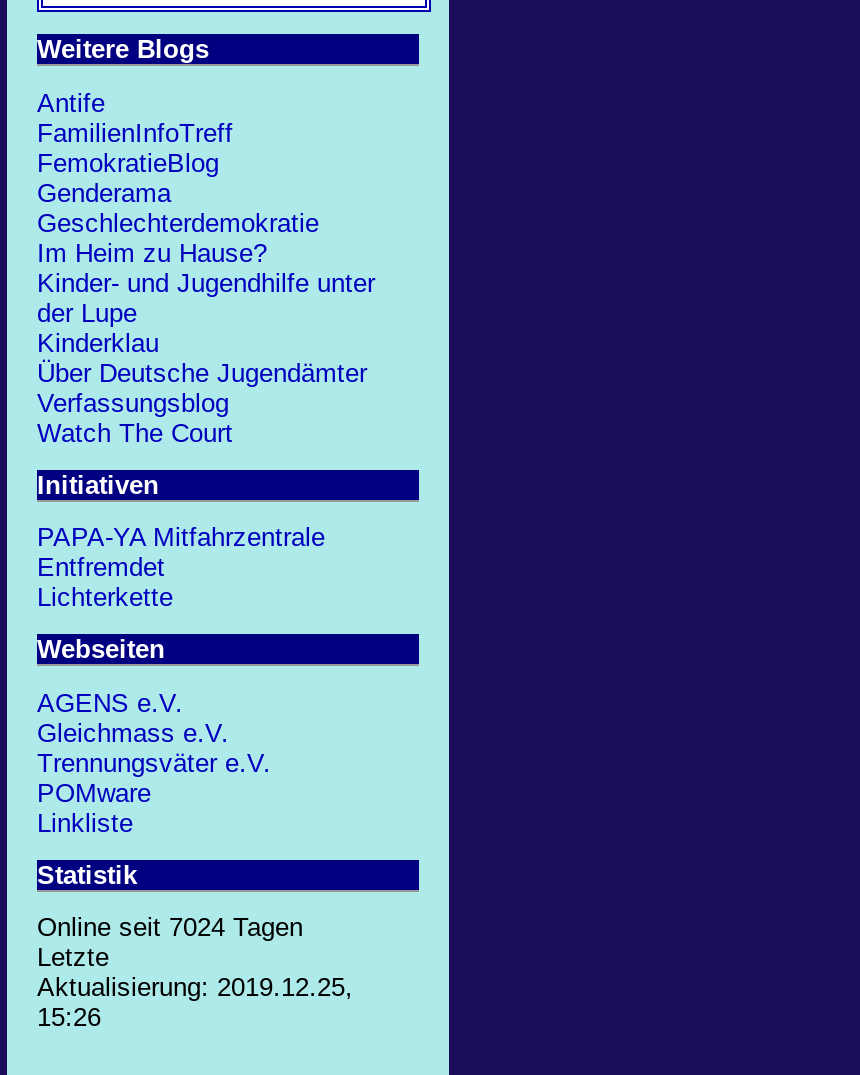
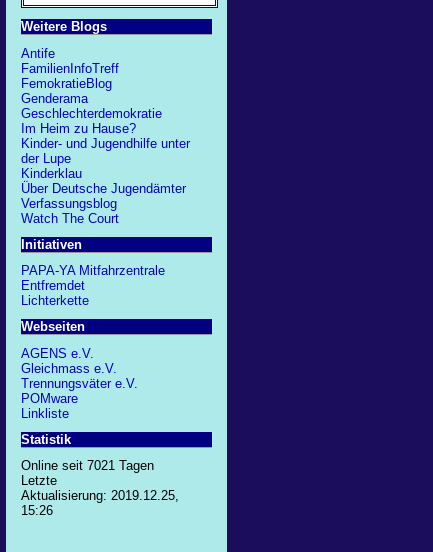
[37,913,303,943] Online seit 7024 Tagen -> [21,458,154,473] Online seit 7021 Tagen

